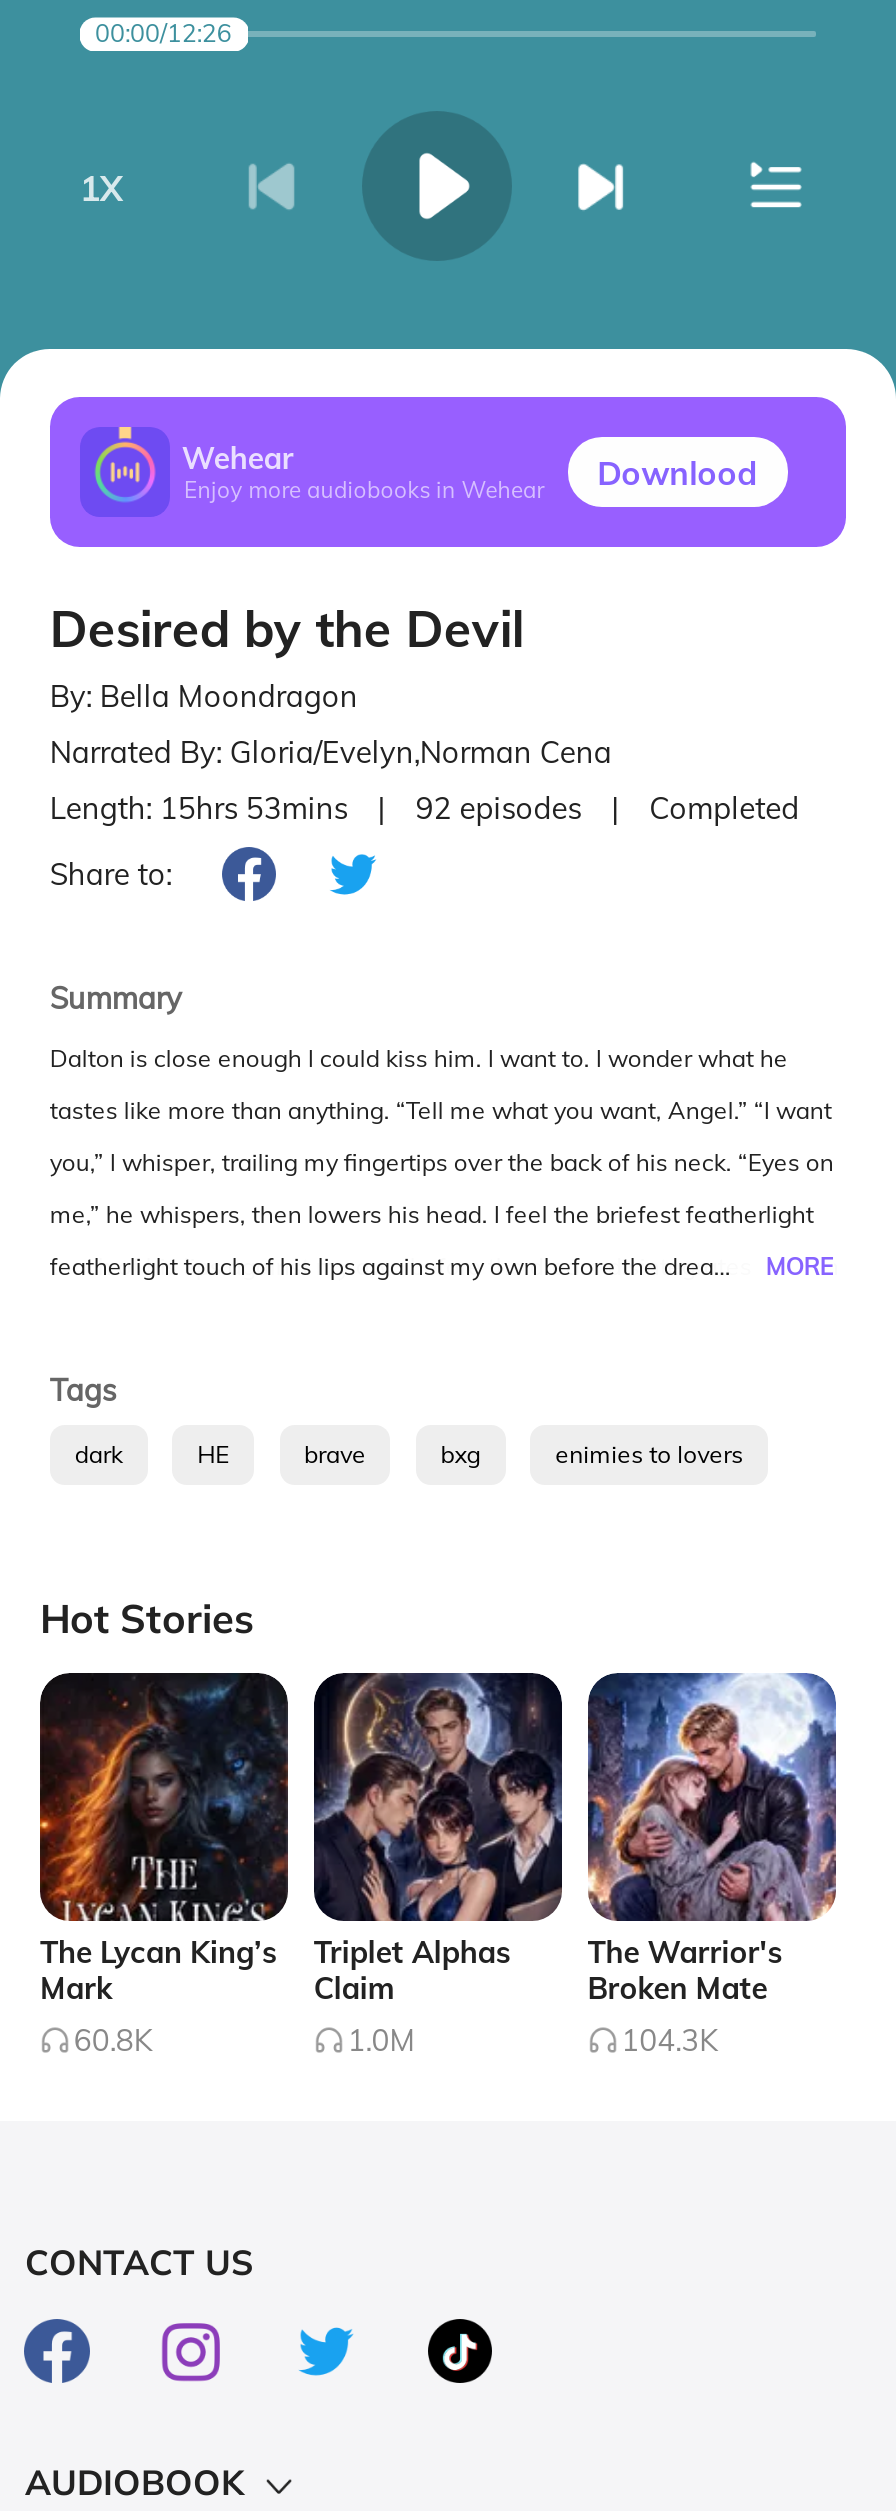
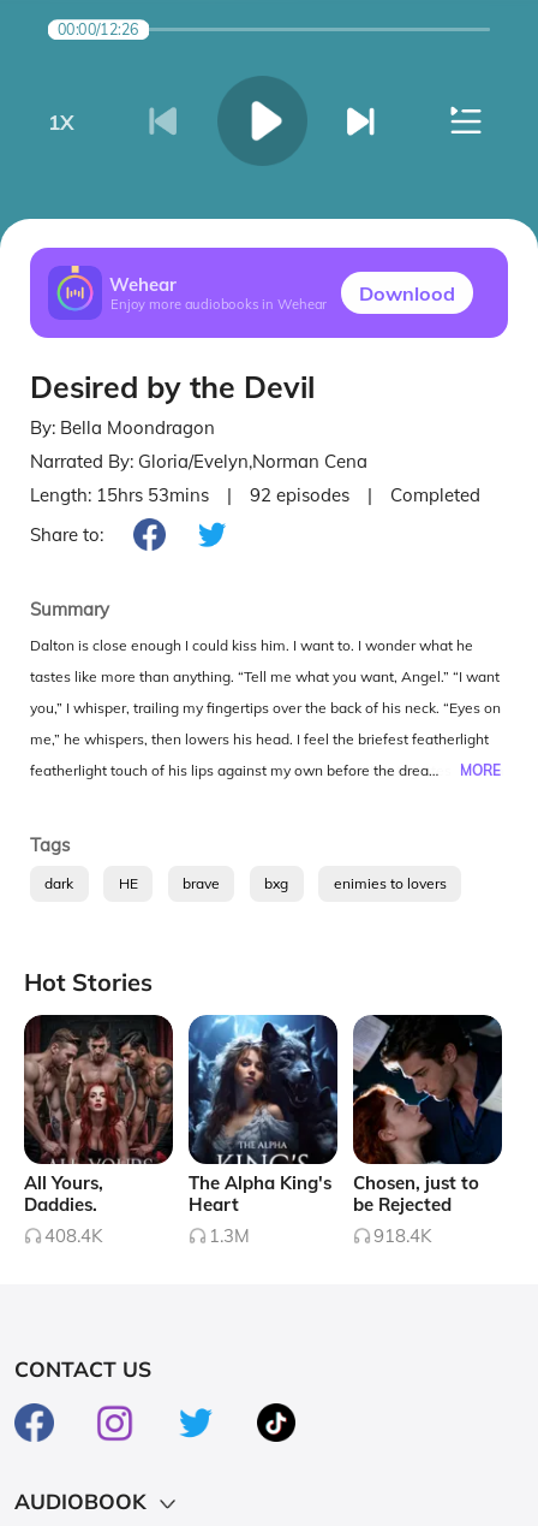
[586,1671,838,2059] [image] | The Warrior's | Broken Mate | 104.3K -> [352,1014,503,1247] [image] | Chosen, just to | be Rejected | 918.4K
[38,1701,288,2059] [image] | The Lycan King’s | Mark | 60.8K -> [23,1032,173,1247] [image] | All Yours, | Daddies. | 408.4K
[312,1701,564,2059] [image] | Triplet Alphas | Claim | 1.0M -> [187,1032,337,1247] [image] | The Alpha King's | Heart | 1.3M

